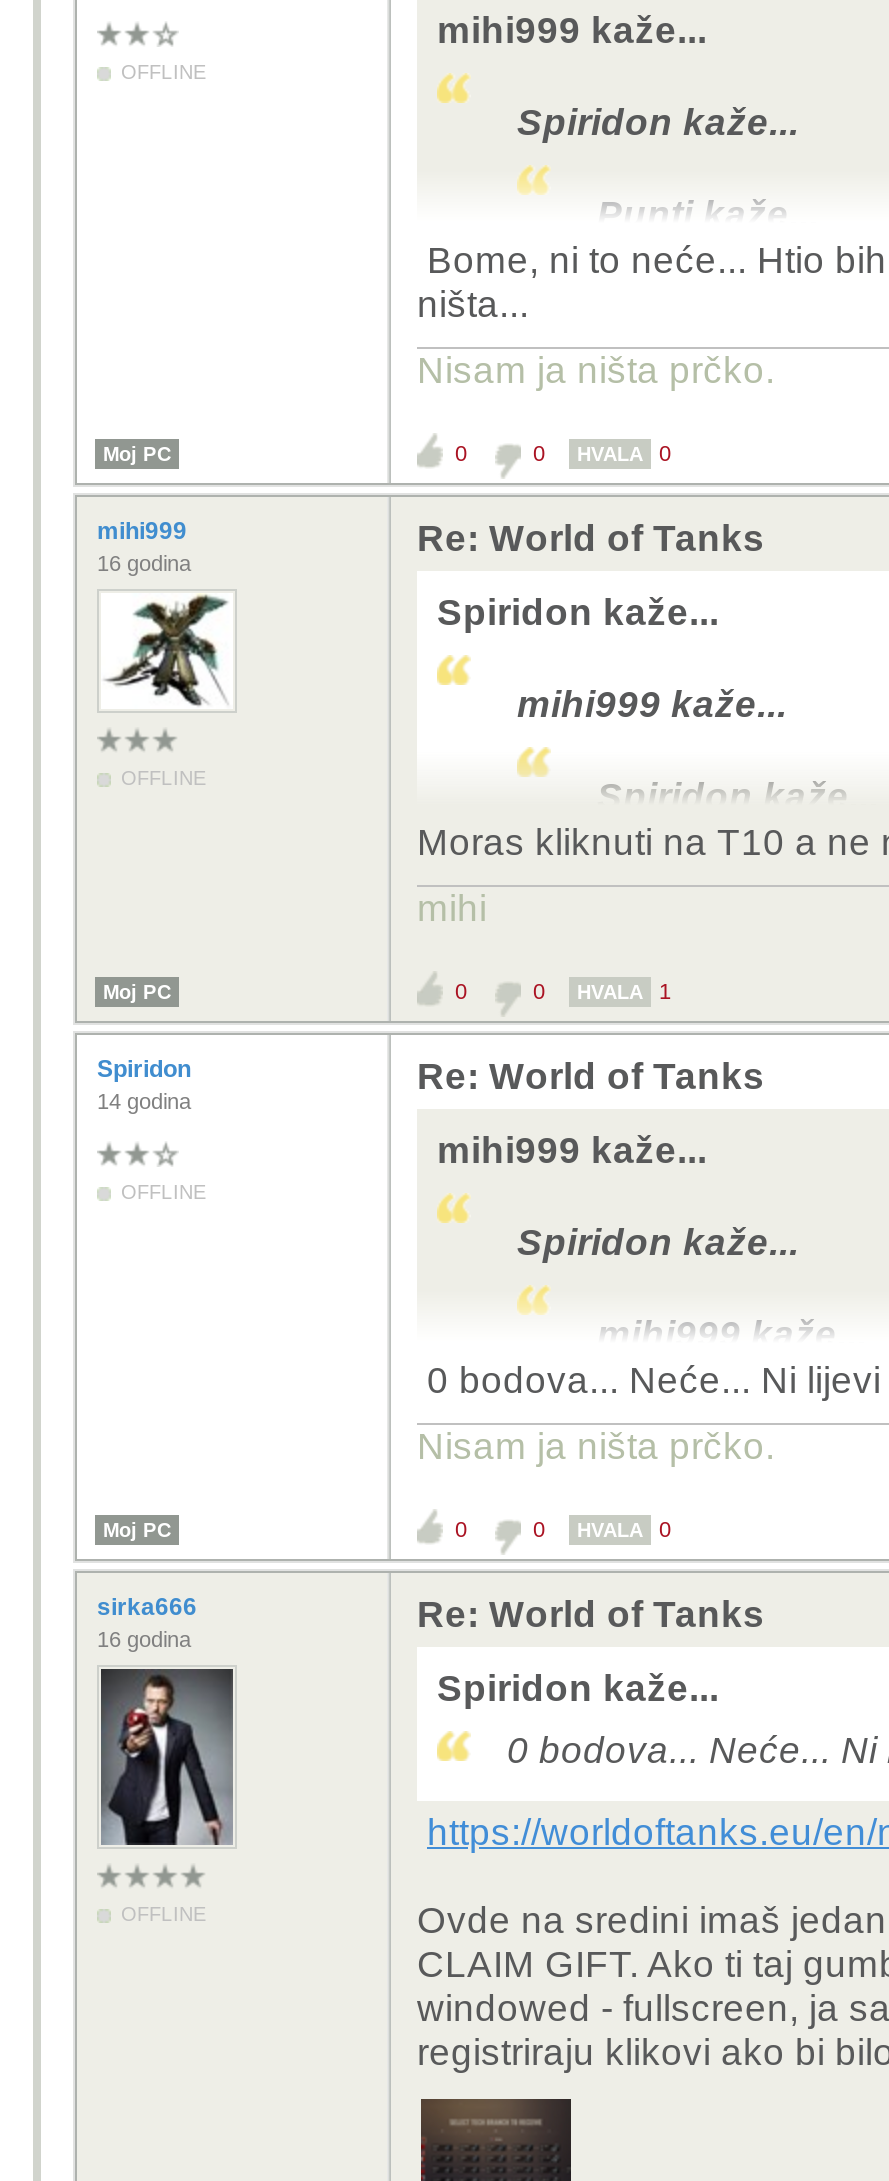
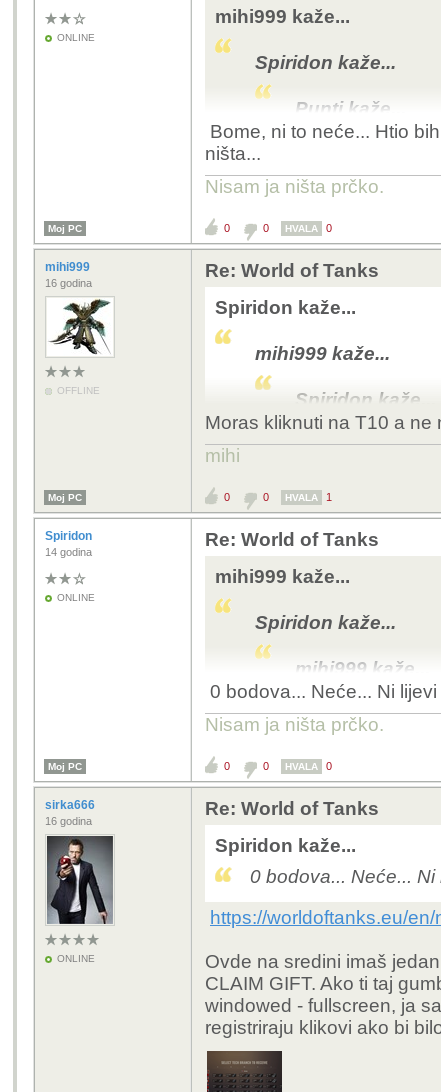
[121,61,207,83] OFFLINE -> [57,32,95,43] ONLINE
[121,1181,207,1203] OFFLINE -> [57,592,95,603] ONLINE
[121,1903,207,1925] OFFLINE -> [57,953,95,964] ONLINE

